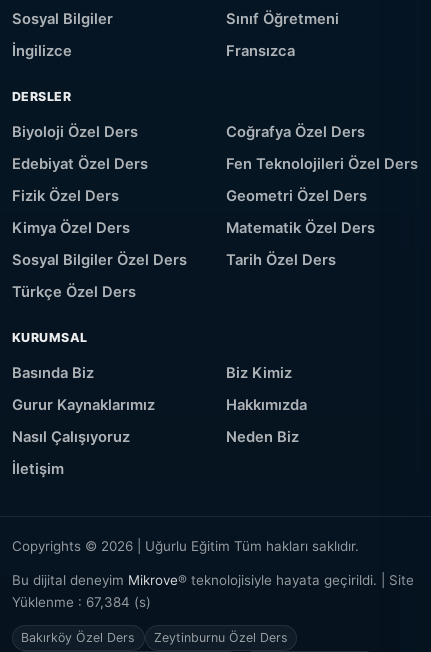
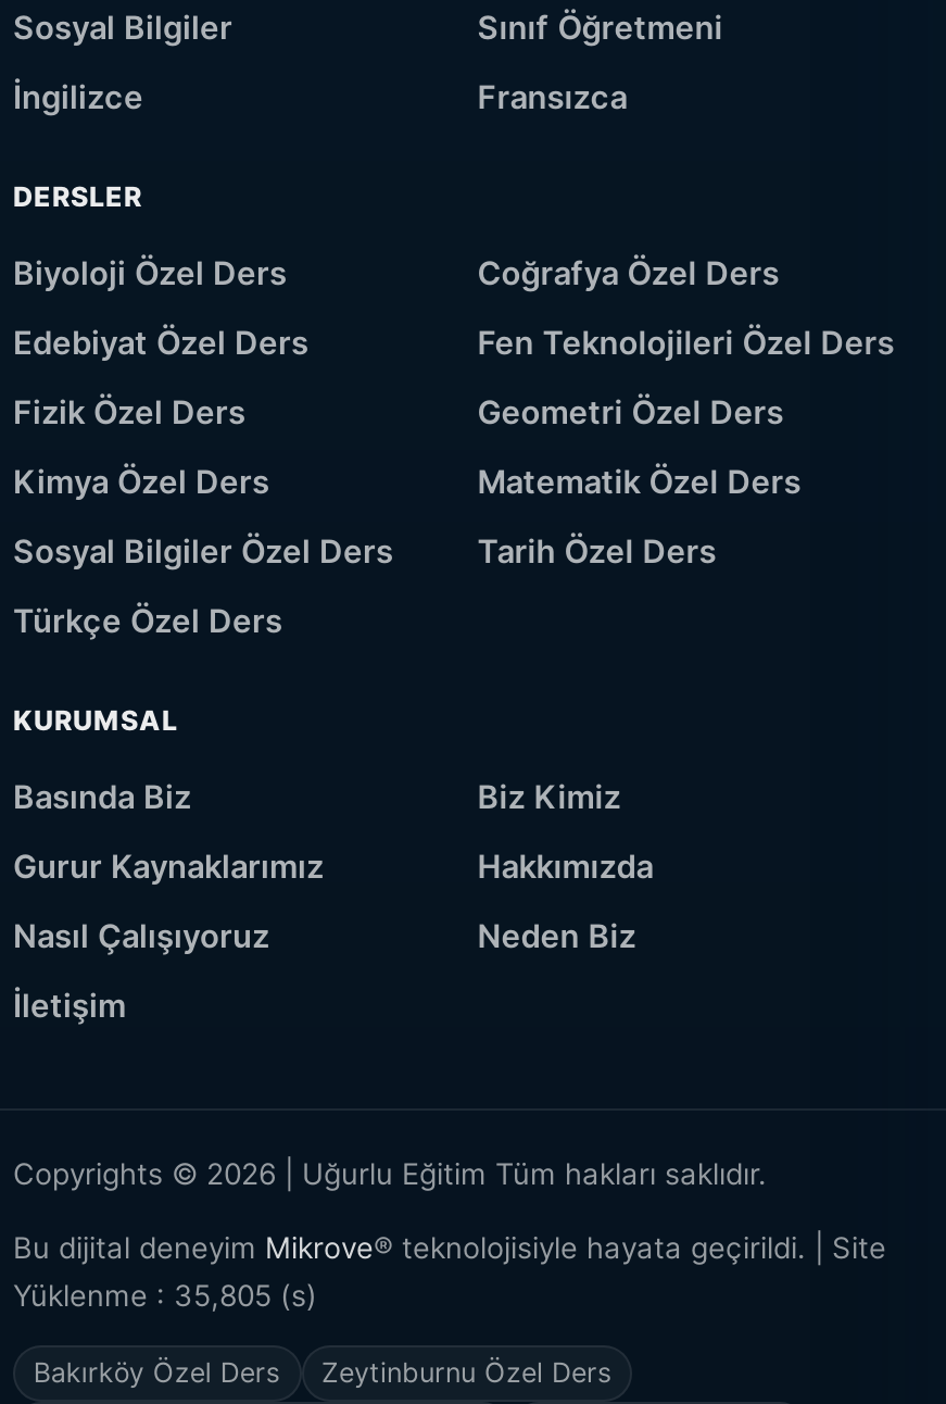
[12,594,151,610] Yüklenme : 67,384 (s) -> [13,1278,317,1313] Yüklenme : 35,805 (s)

